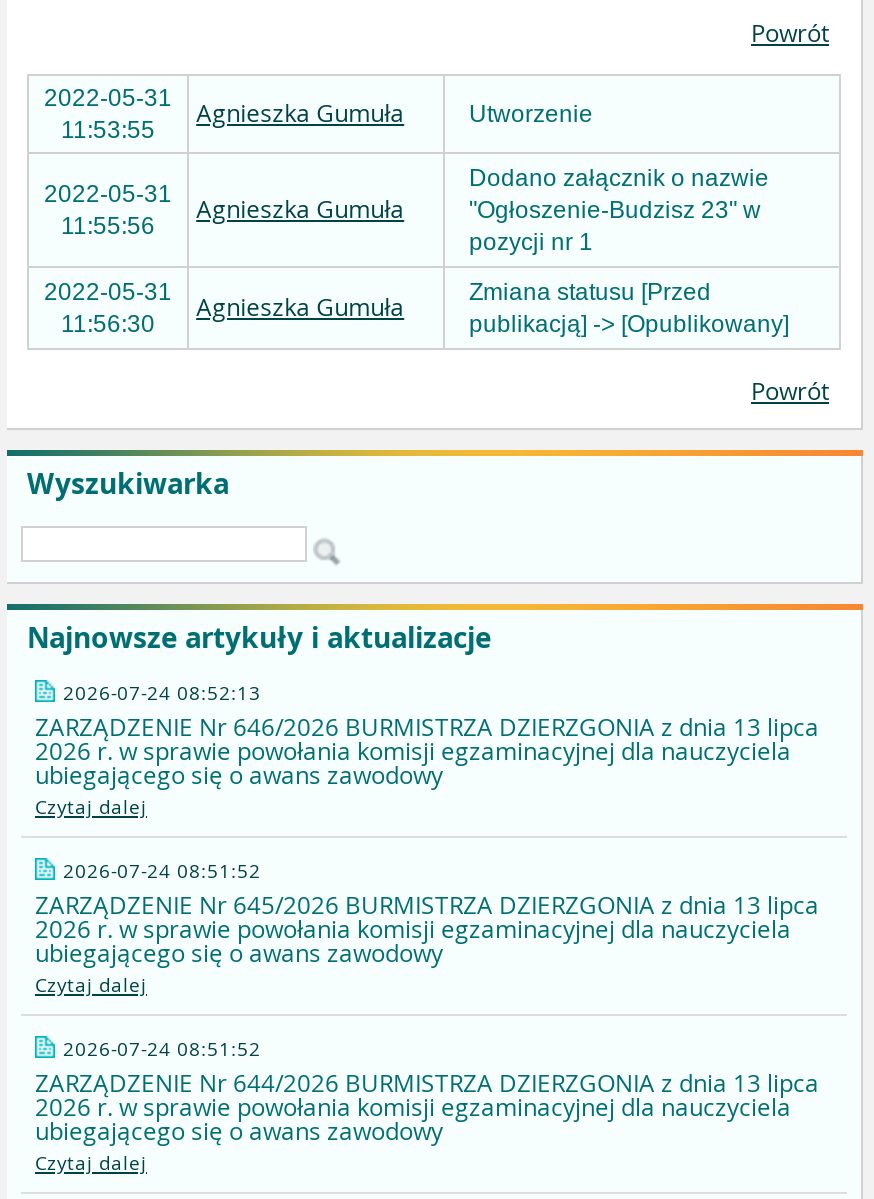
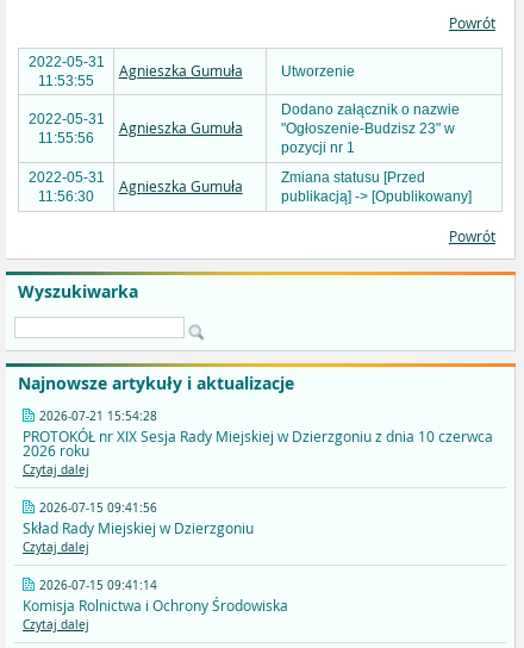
[35,681,819,791] 2026-07-24 08:52:13 | ZARZĄDZENIE Nr 646/2026 BURMISTRZA DZIERZGONIA z dnia 13 lipca | 2026 r. w sprawie powołania komisji egzaminacyjnej dla nauczyciela | ubiegającego się o awans zawodowy -> [23,409,493,460] 2026-07-21 15:54:28 | PROTOKÓŁ nr XIX Sesja Rady Miejskiej w Dzierzgoniu z dnia 10 czerwca | 2026 roku
[35,859,819,969] 2026-07-24 08:51:52 | ZARZĄDZENIE Nr 645/2026 BURMISTRZA DZIERZGONIA z dnia 13 lipca | 2026 r. w sprawie powołania komisji egzaminacyjnej dla nauczyciela | ubiegającego się o awans zawodowy -> [23,501,254,538] 2026-07-15 09:41:56 | Skład Rady Miejskiej w Dzierzgoniu
[35,1037,819,1147] 2026-07-24 08:51:52 | ZARZĄDZENIE Nr 644/2026 BURMISTRZA DZIERZGONIA z dnia 13 lipca | 2026 r. w sprawie powołania komisji egzaminacyjnej dla nauczyciela | ubiegającego się o awans zawodowy -> [23,578,288,615] 2026-07-15 09:41:14 | Komisja Rolnictwa i Ochrony Środowiska

